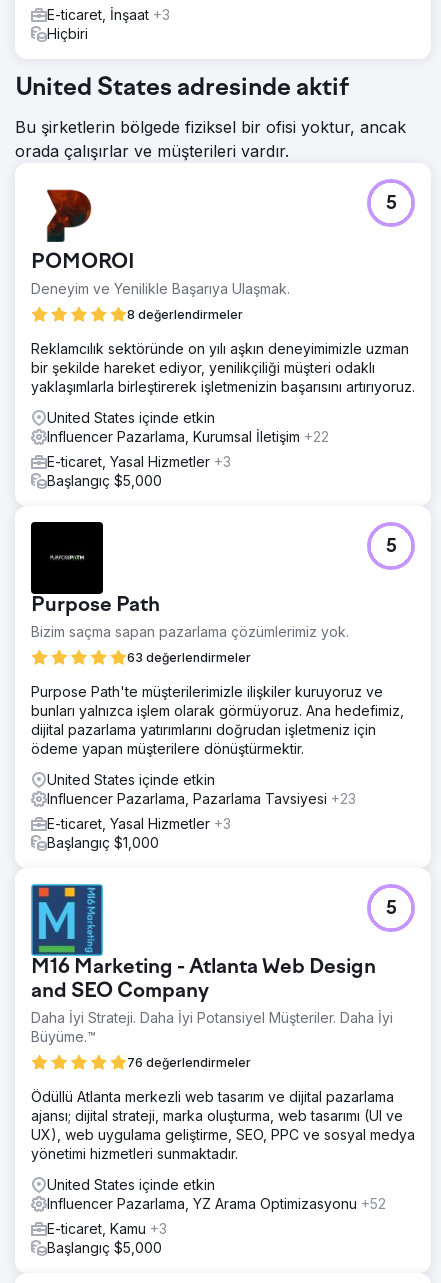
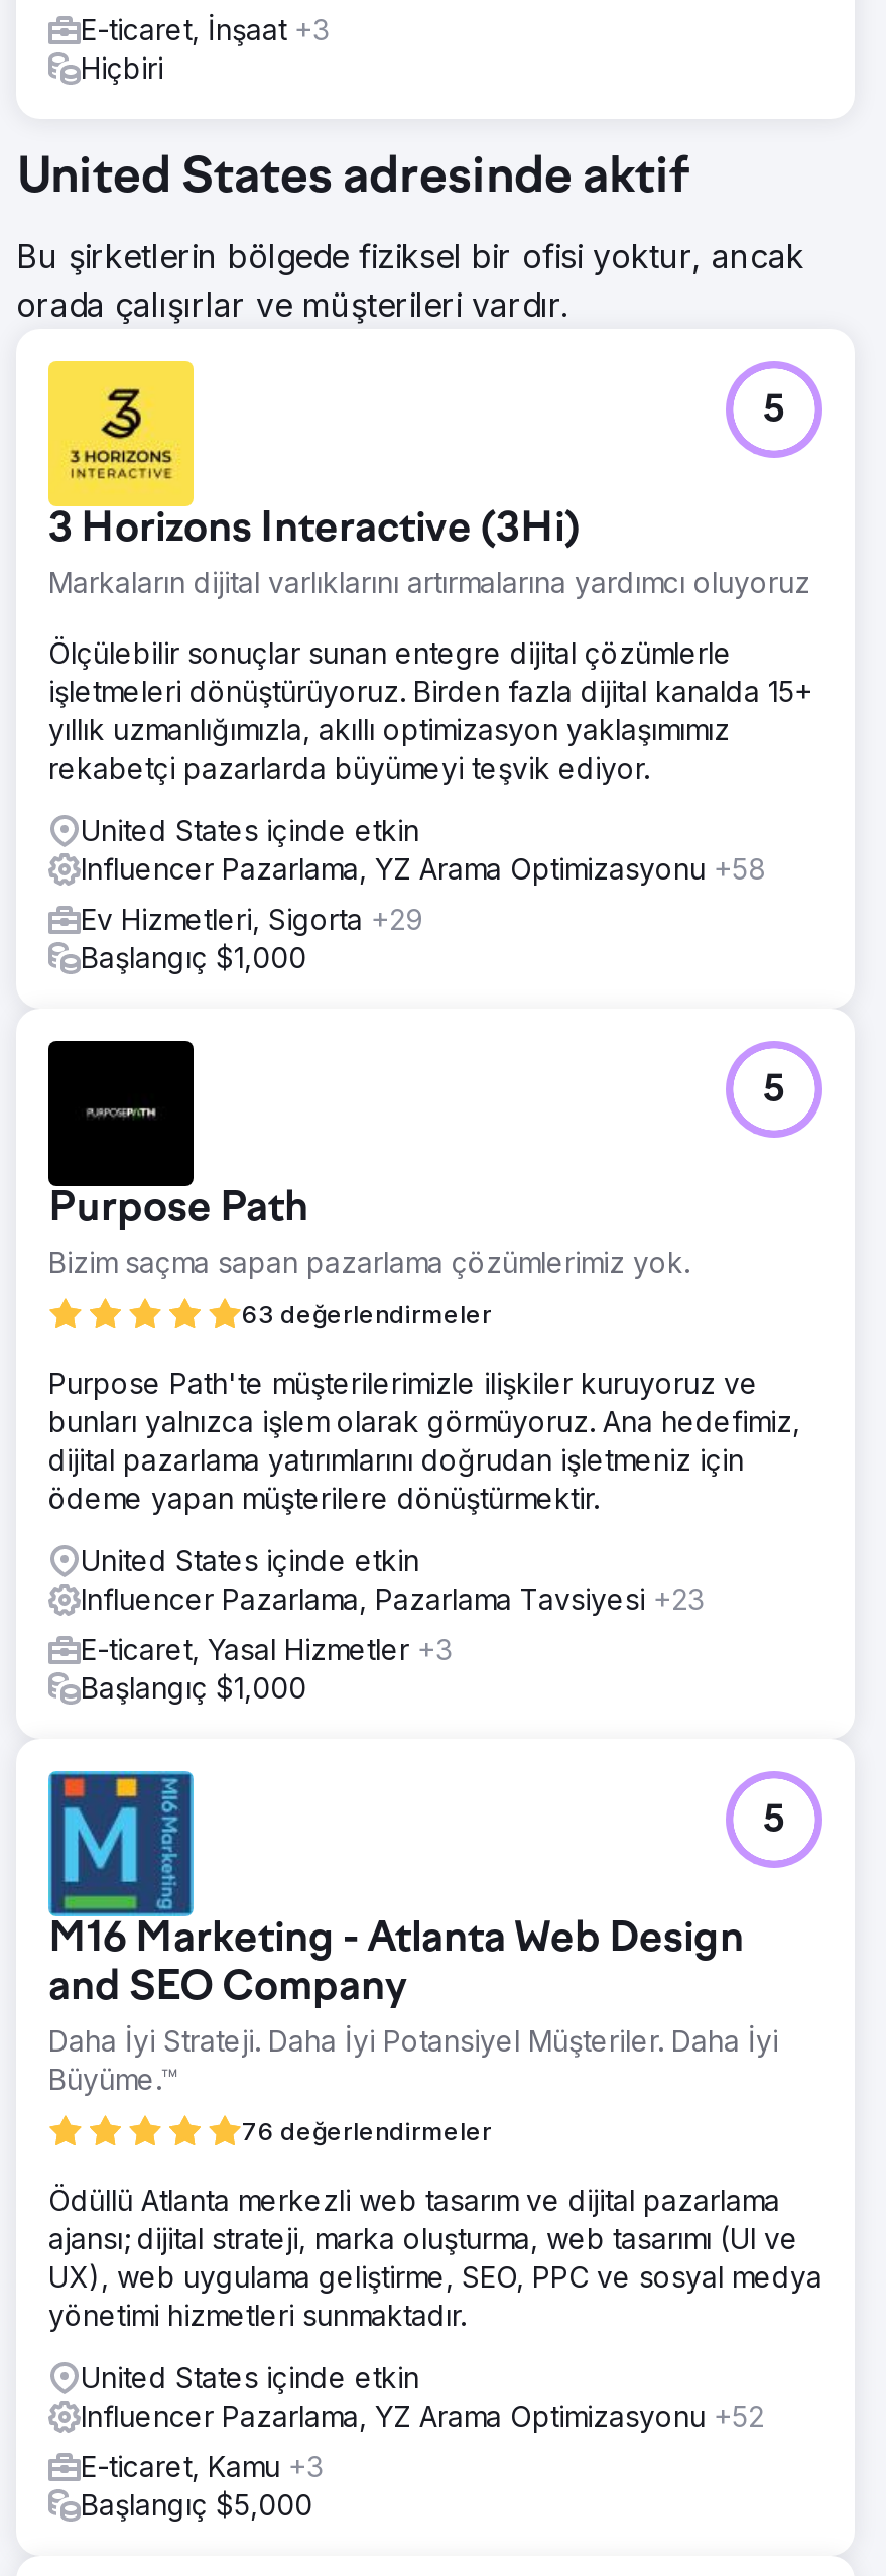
[31,179,290,322] [image] | POMOROI | Deneyim ve Yenilikle Başarıya Ulaşmak. | 8 değerlendirmeler -> [46,359,810,599] [image] | 3 Horizons Interactive (3Hi) | Markaların dijital varlıklarını artırmalarına yardımcı oluyoruz
[31,340,415,395] Reklamcılık sektöründe on yılı aşkın deneyimimizle uzman | bir şekilde hareket ediyor, yenilikçiliği müşteri odaklı | yaklaşımlarla birleştirerek işletmenizin başarısını artırıyoruz. -> [48,635,812,785] Ölçülebilir sonuçlar sunan entegre dijital çözümlerle | işletmeleri dönüştürüyoruz. Birden fazla dijital kanalda 15+ | yıllık uzmanlığımızla, akıllı optimizasyon yaklaşımımız | rekabetçi pazarlarda büyümeyi teşvik ediyor.
[47,428,329,445] Influencer Pazarlama, Kurumsal İletişim +22 -> [81,851,766,886] Influencer Pazarlama, YZ Arama Optimizasyonu +58
[47,453,231,489] E-ticaret, Yasal Hizmetler +3 | Başlangıç $5,000 -> [81,902,423,974] Ev Hizmetleri, Sigorta +29 | Başlangıç $1,000

